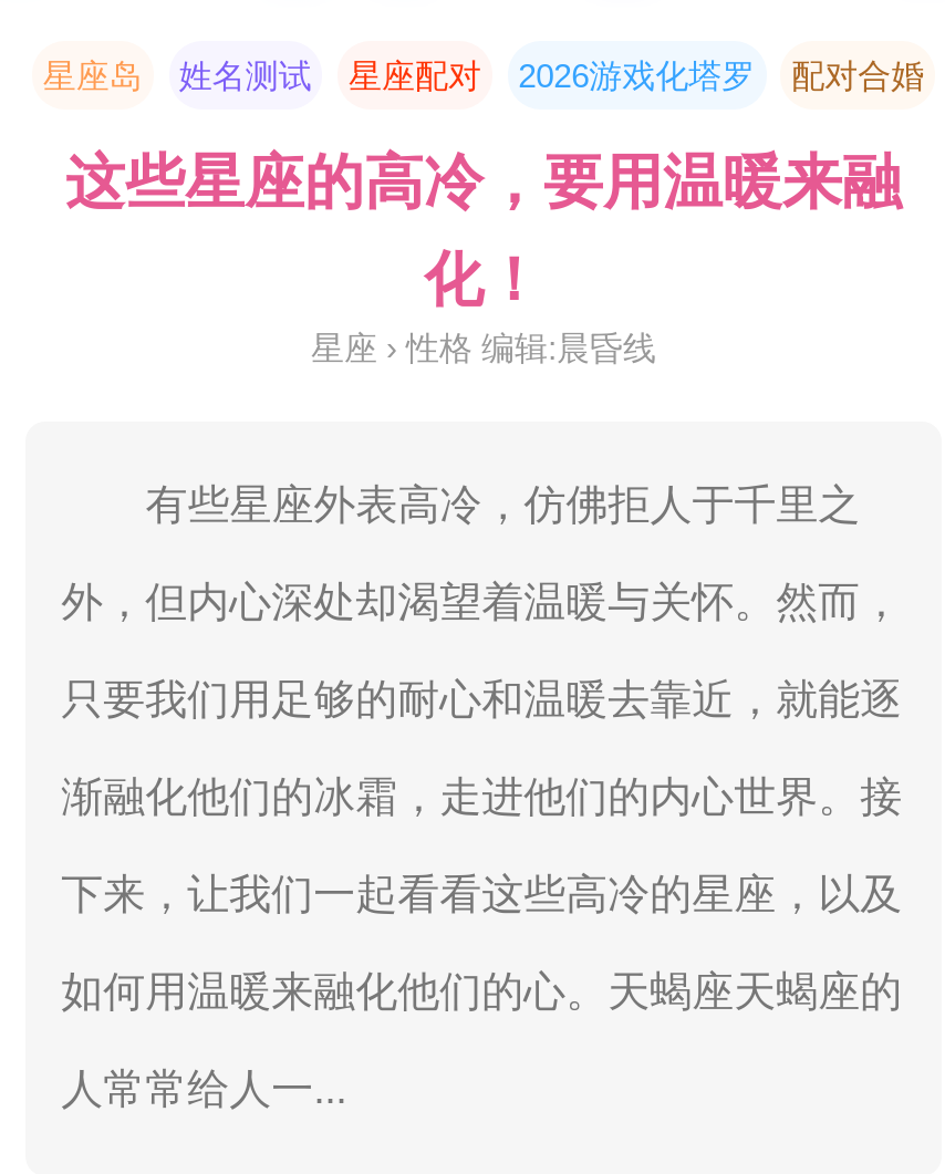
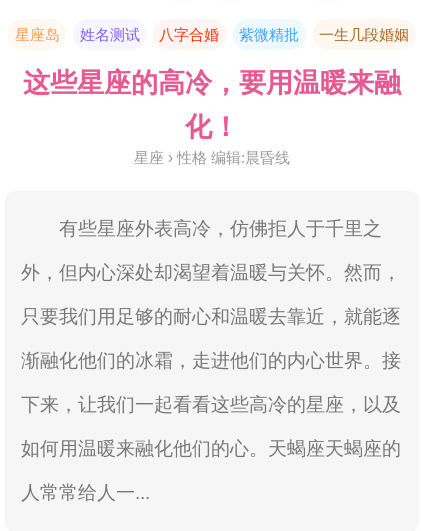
[349,57,924,94] 星座配对 | 2026游戏化塔罗 | 配对合婚 -> [159,26,409,43] 八字合婚 | 紫微精批 | 一生几段婚姻

